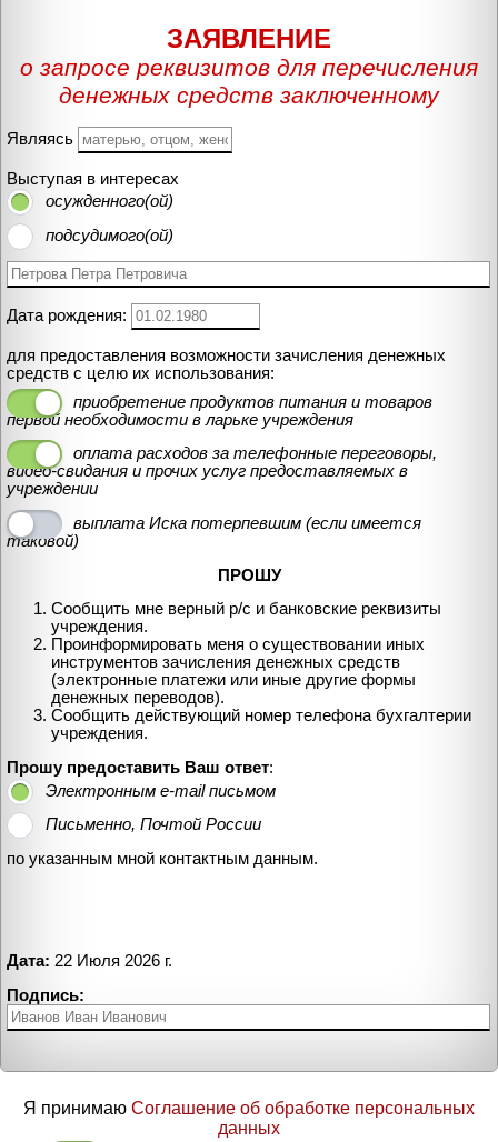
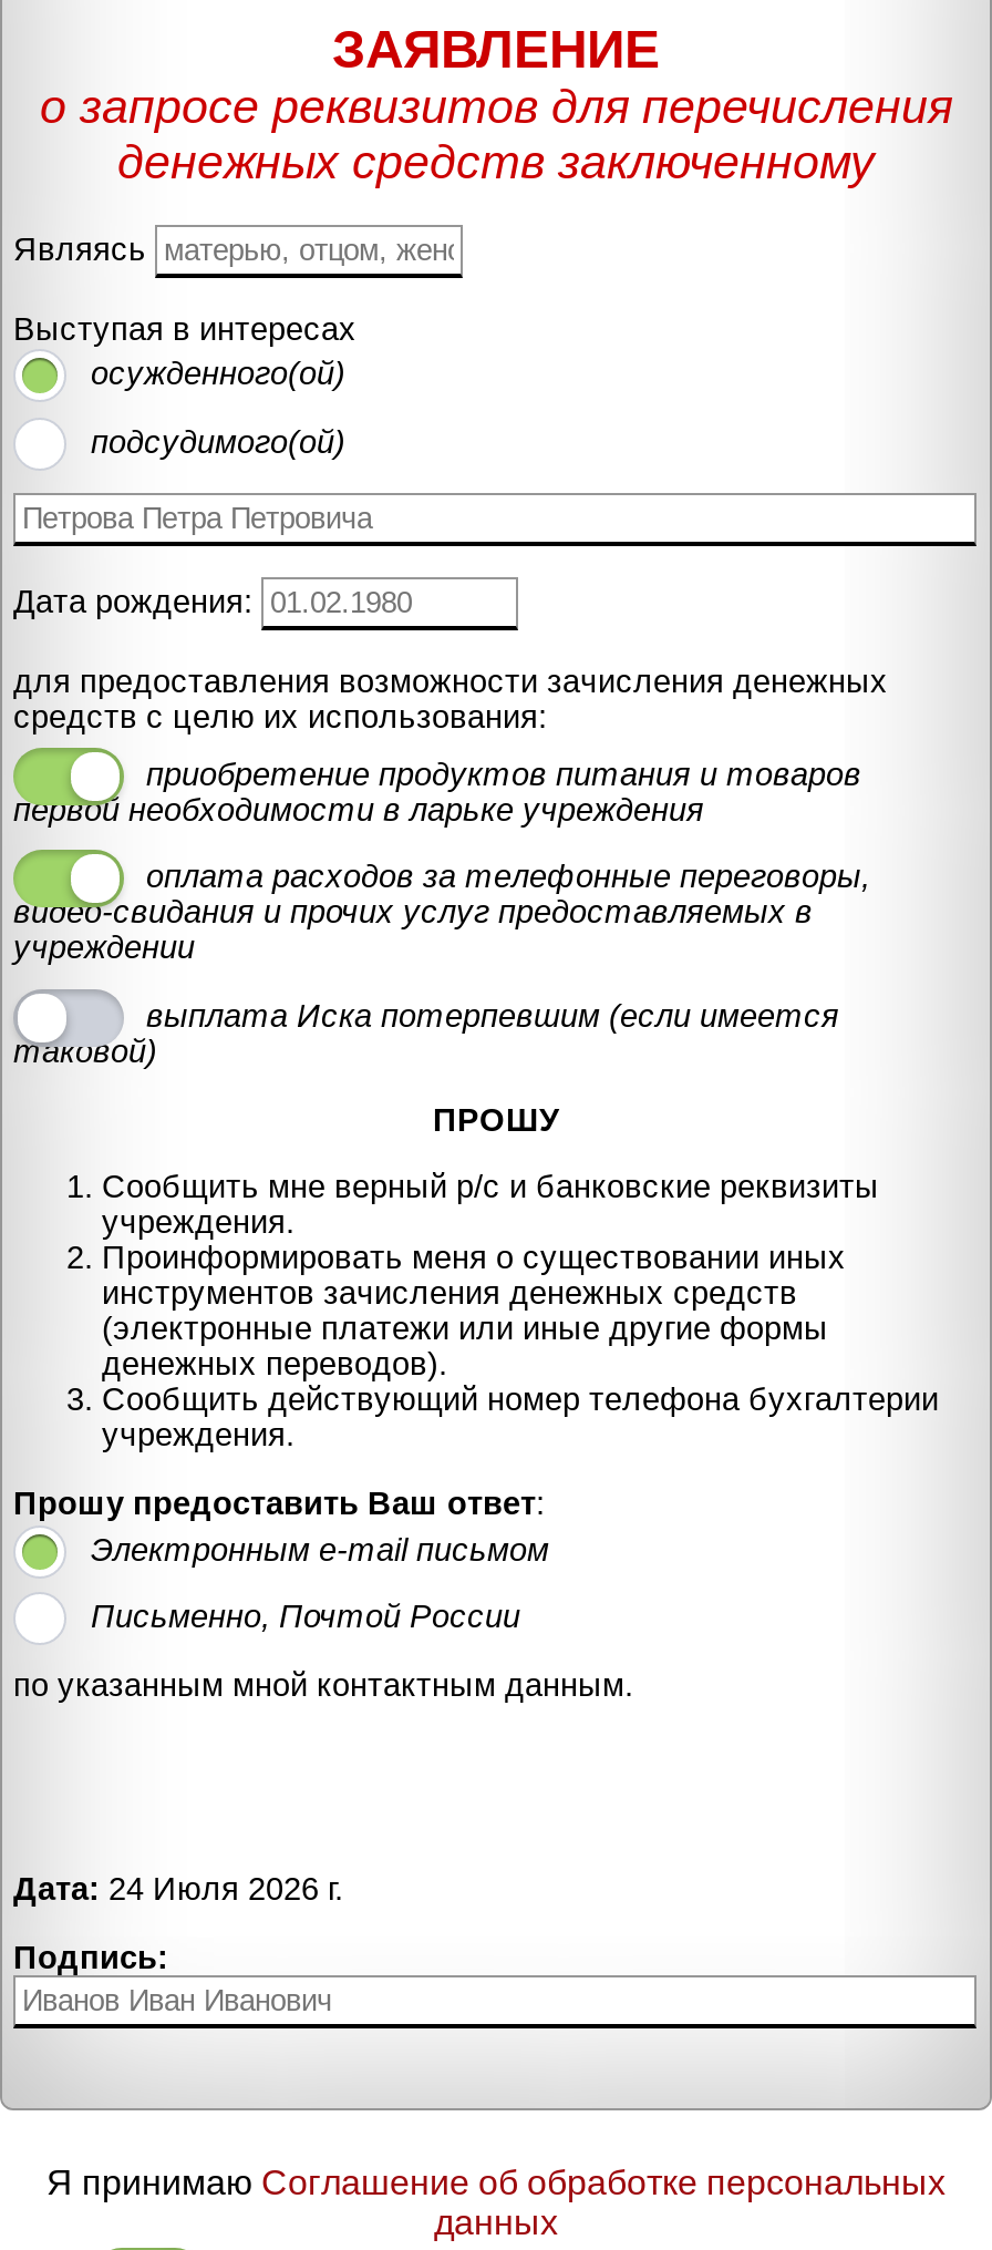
[7,952,172,970] Дата: 22 Июля 2026 г. -> [13,1871,343,1906] Дата: 24 Июля 2026 г.

